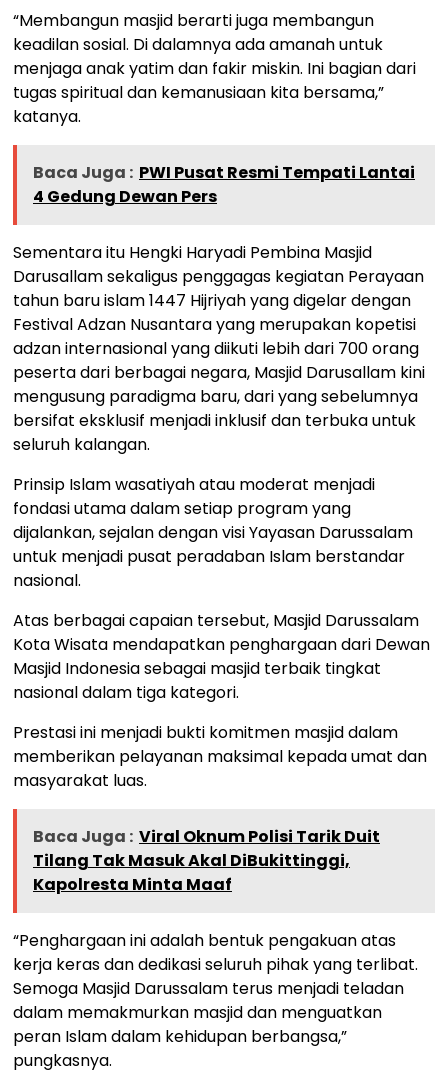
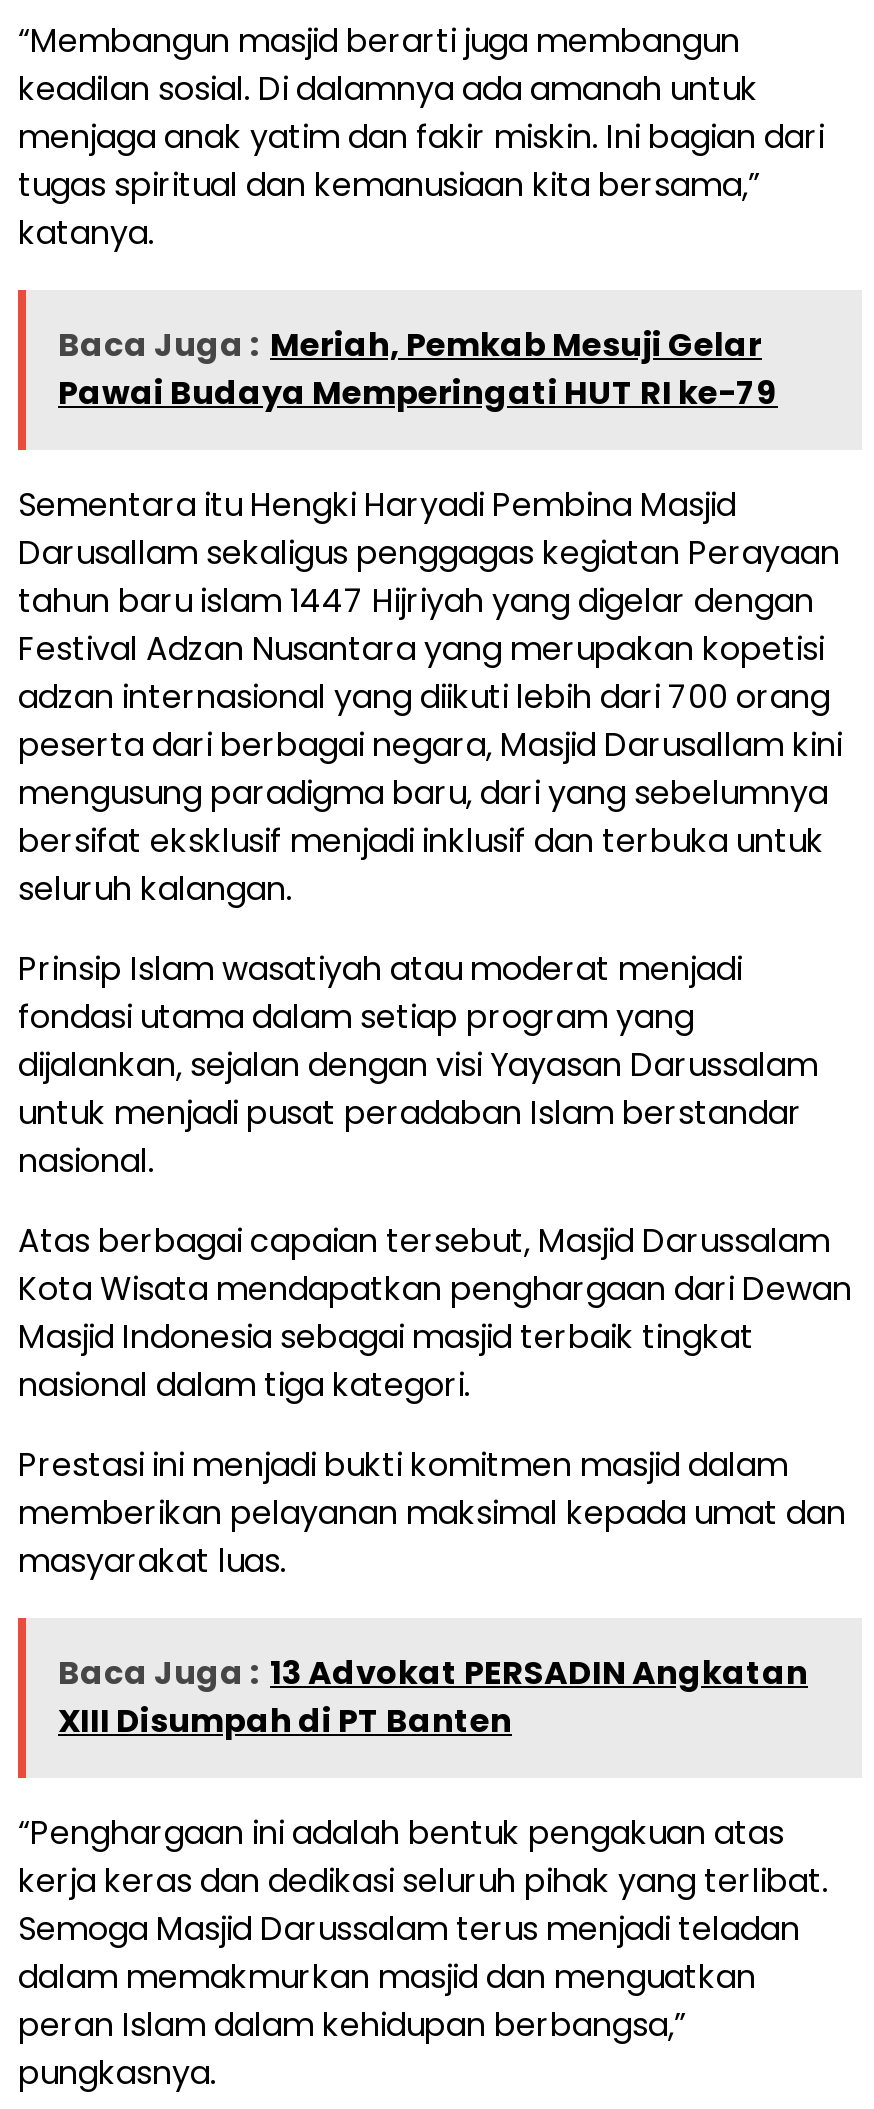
[33,161,415,208] Baca Juga : PWI Pusat Resmi Tempati Lantai | 4 Gedung Dewan Pers -> [58,322,778,416] Baca Juga : Meriah, Pemkab Mesuji Gelar | Pawai Budaya Memperingati HUT RI ke-79
[33,825,380,896] Baca Juga : Viral Oknum Polisi Tarik Duit | Tilang Tak Masuk Akal DiBukittinggi, | Kapolresta Minta Maaf -> [58,1650,808,1744] Baca Juga : 13 Advokat PERSADIN Angkatan | XIII Disumpah di PT Banten

